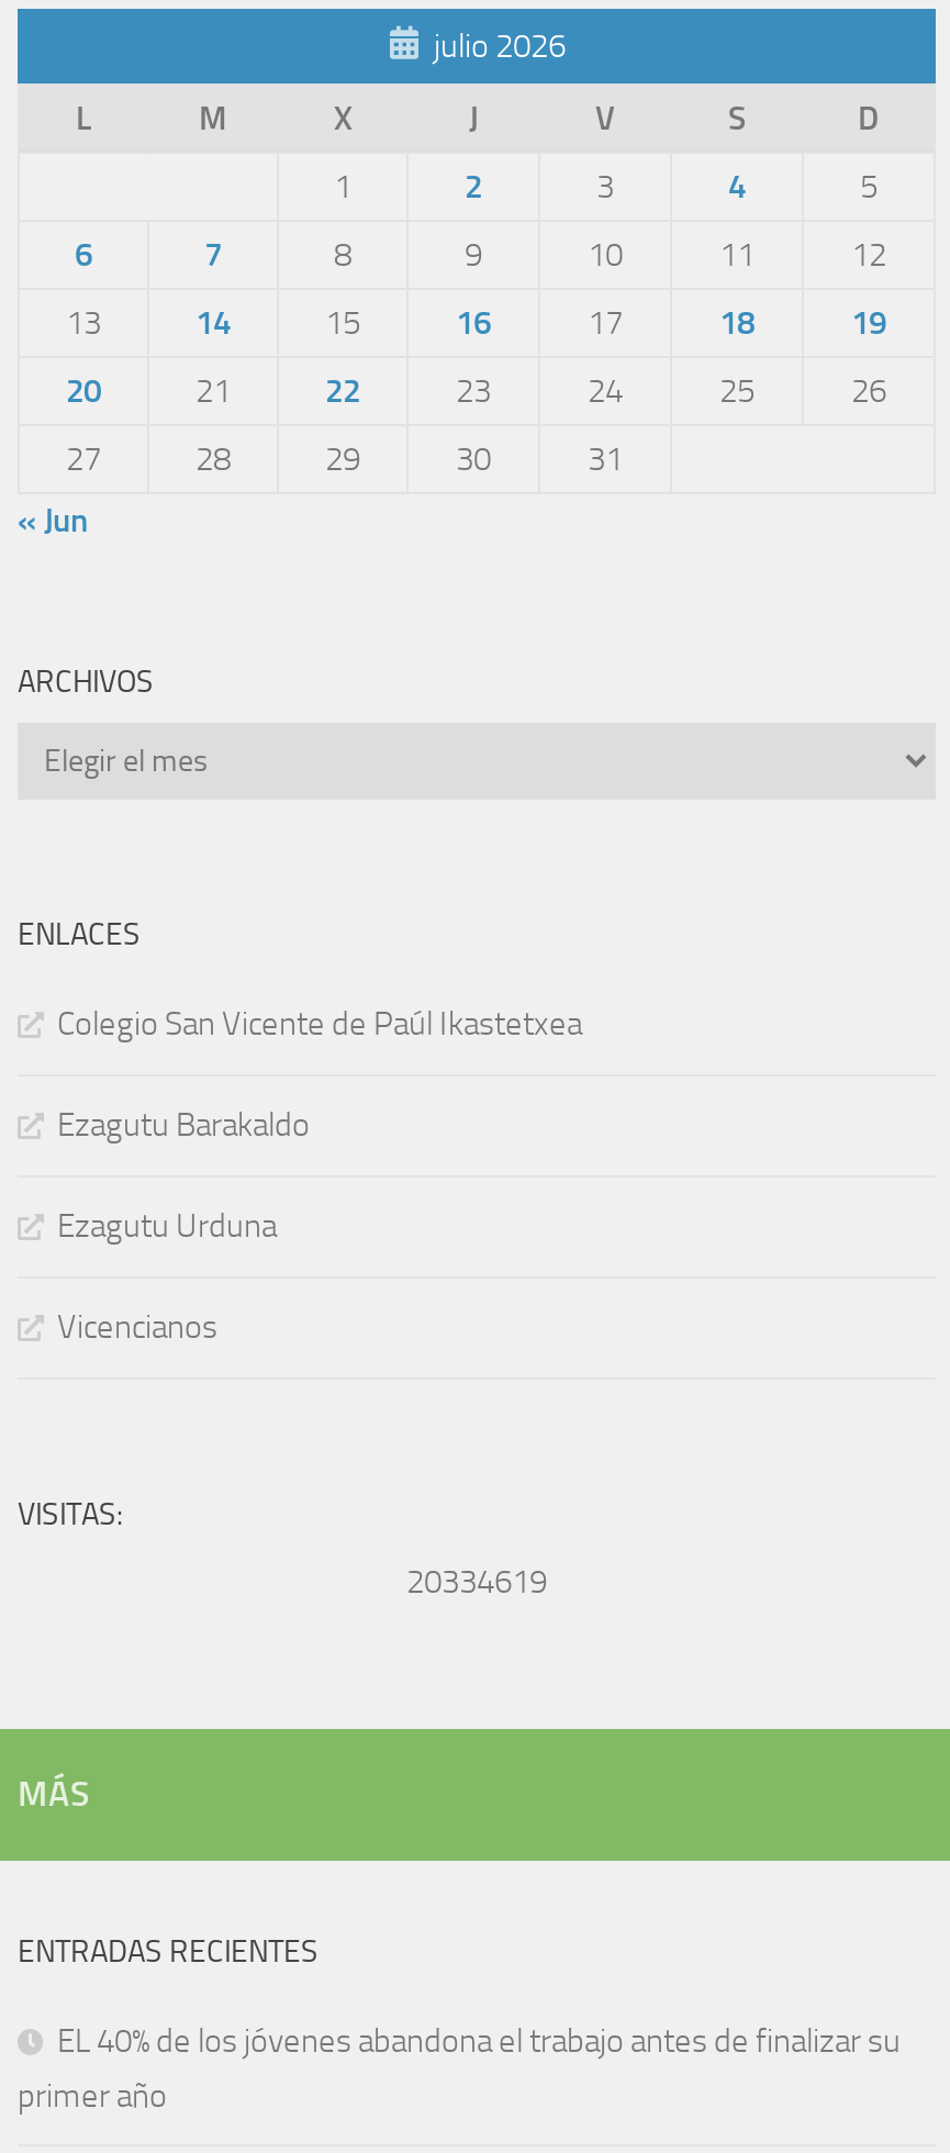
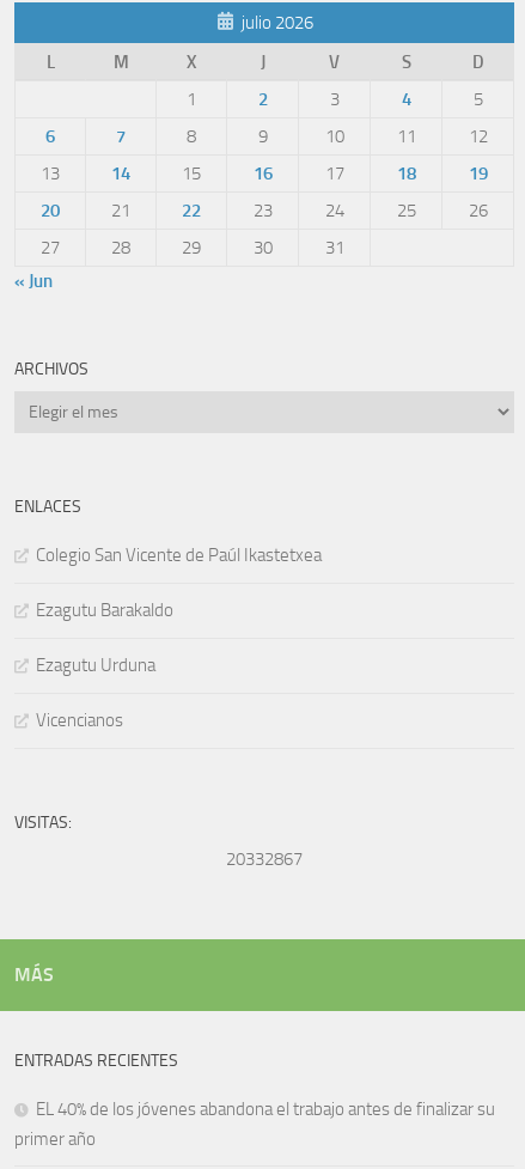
[406,1562,547,1602] 20334619 -> [226,848,303,870] 20332867

